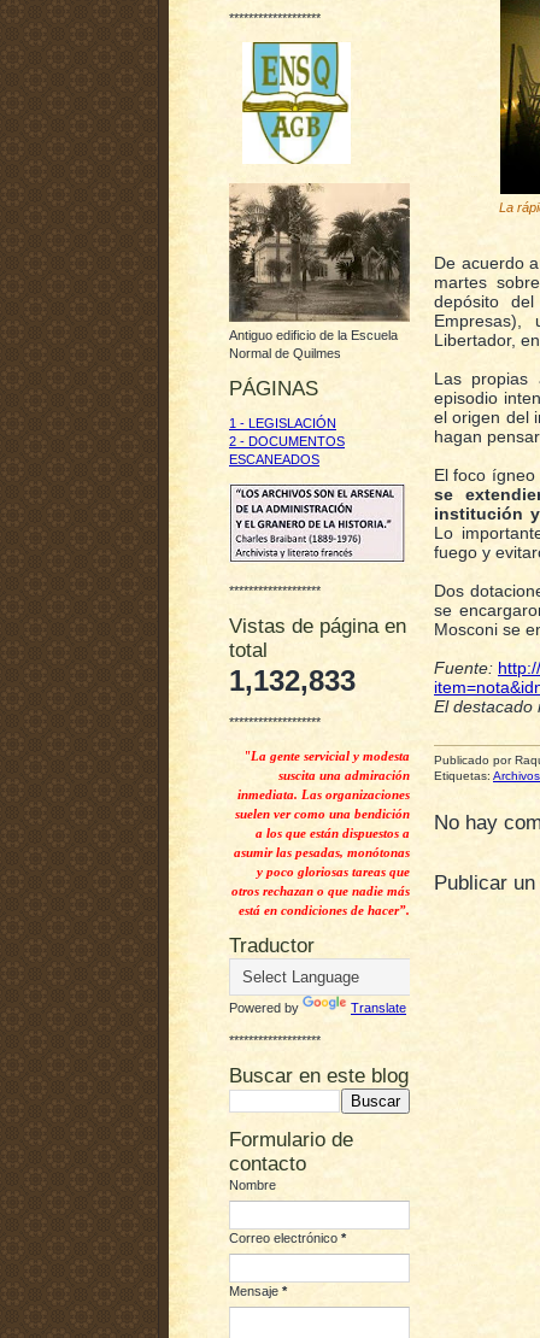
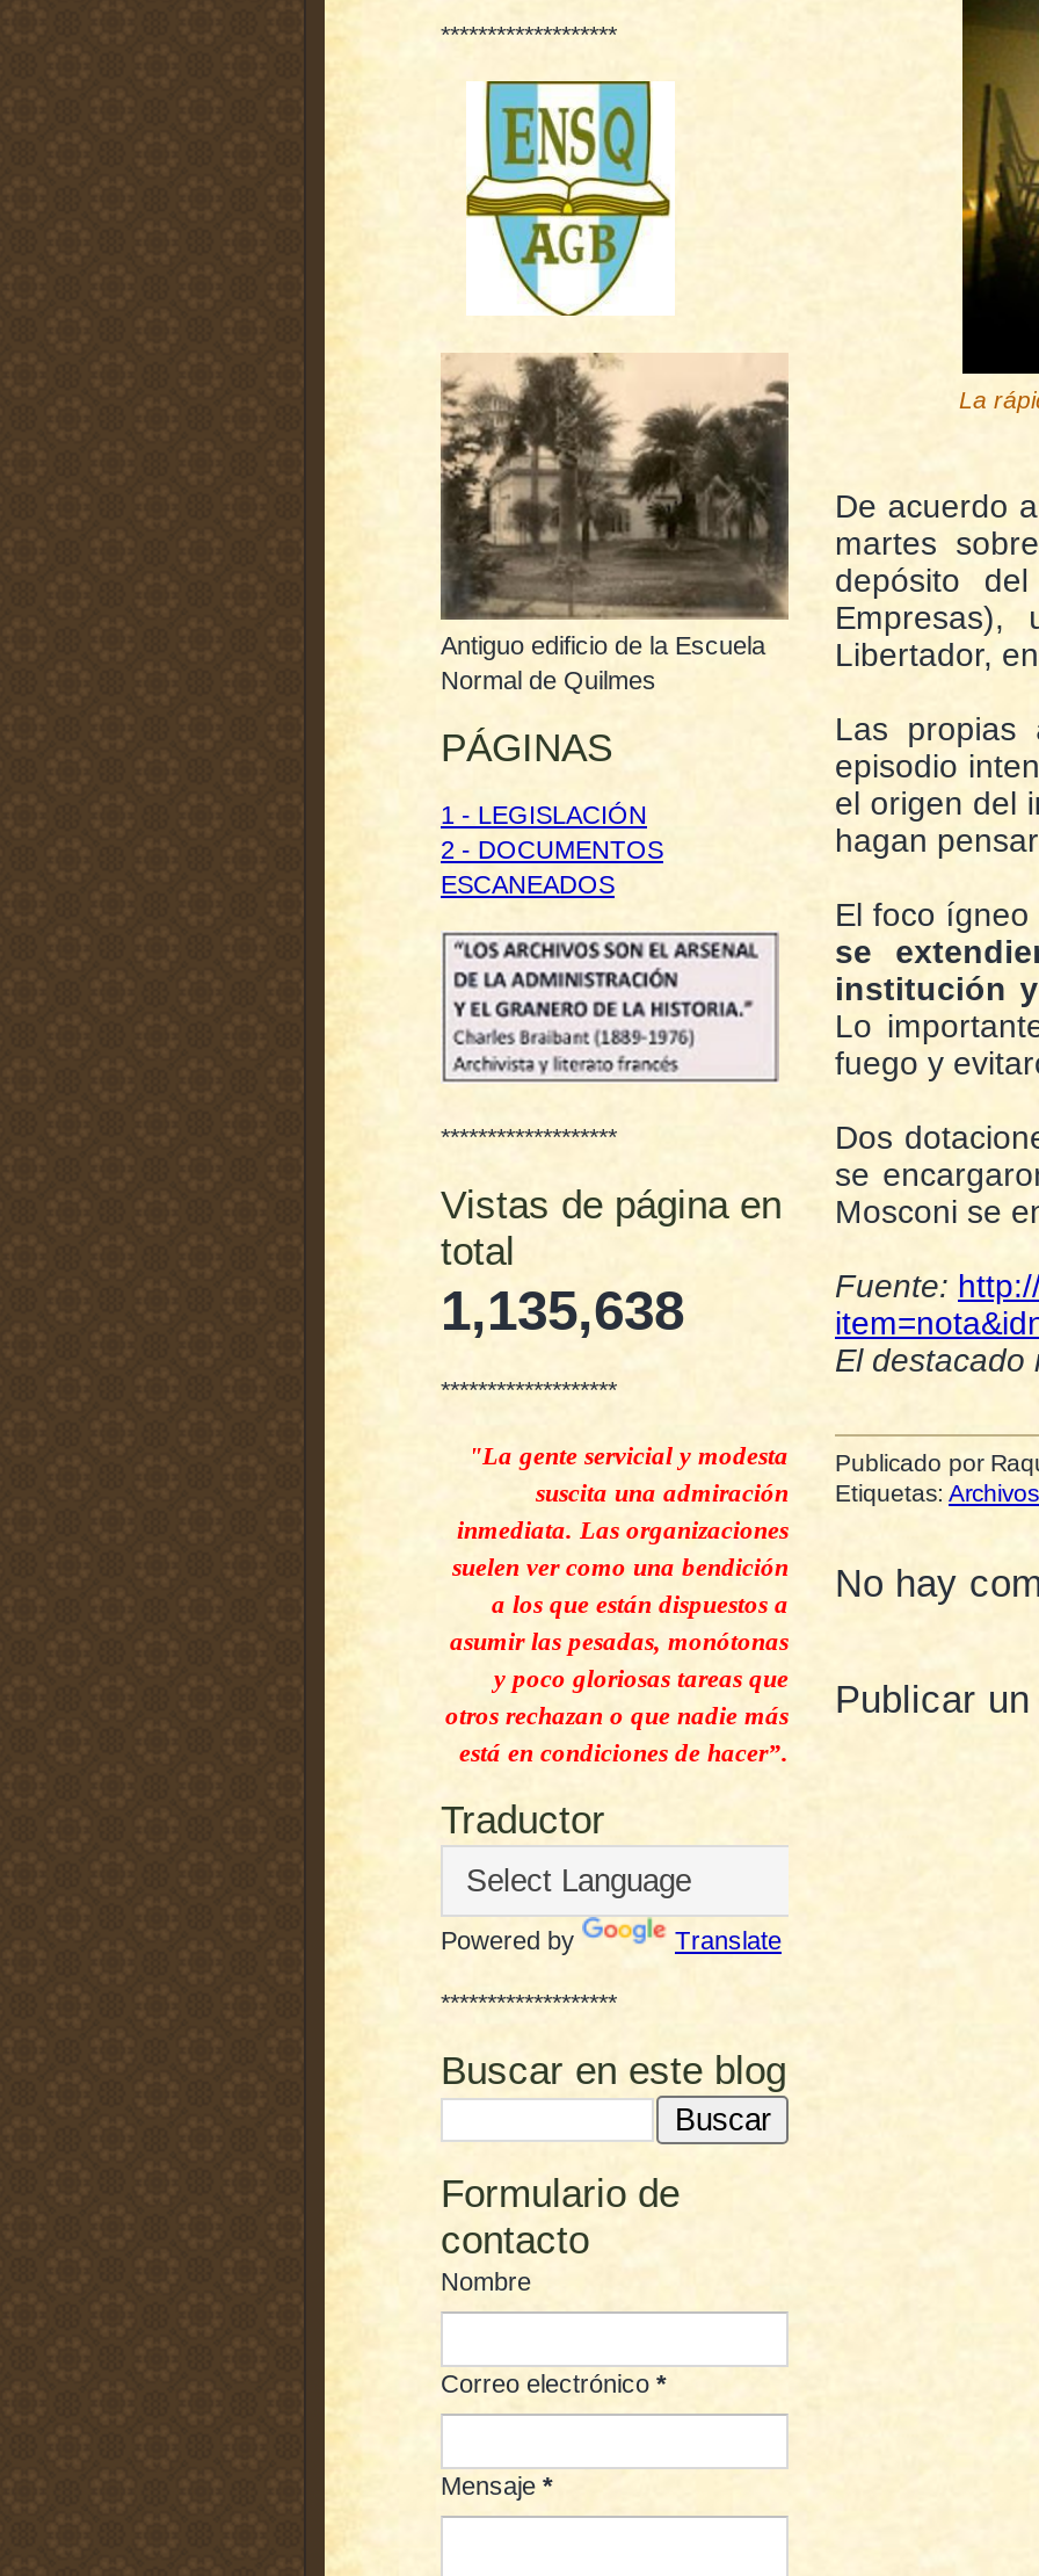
[229,665,356,697] 1,132,833 -> [441,1279,684,1342] 1,135,638

